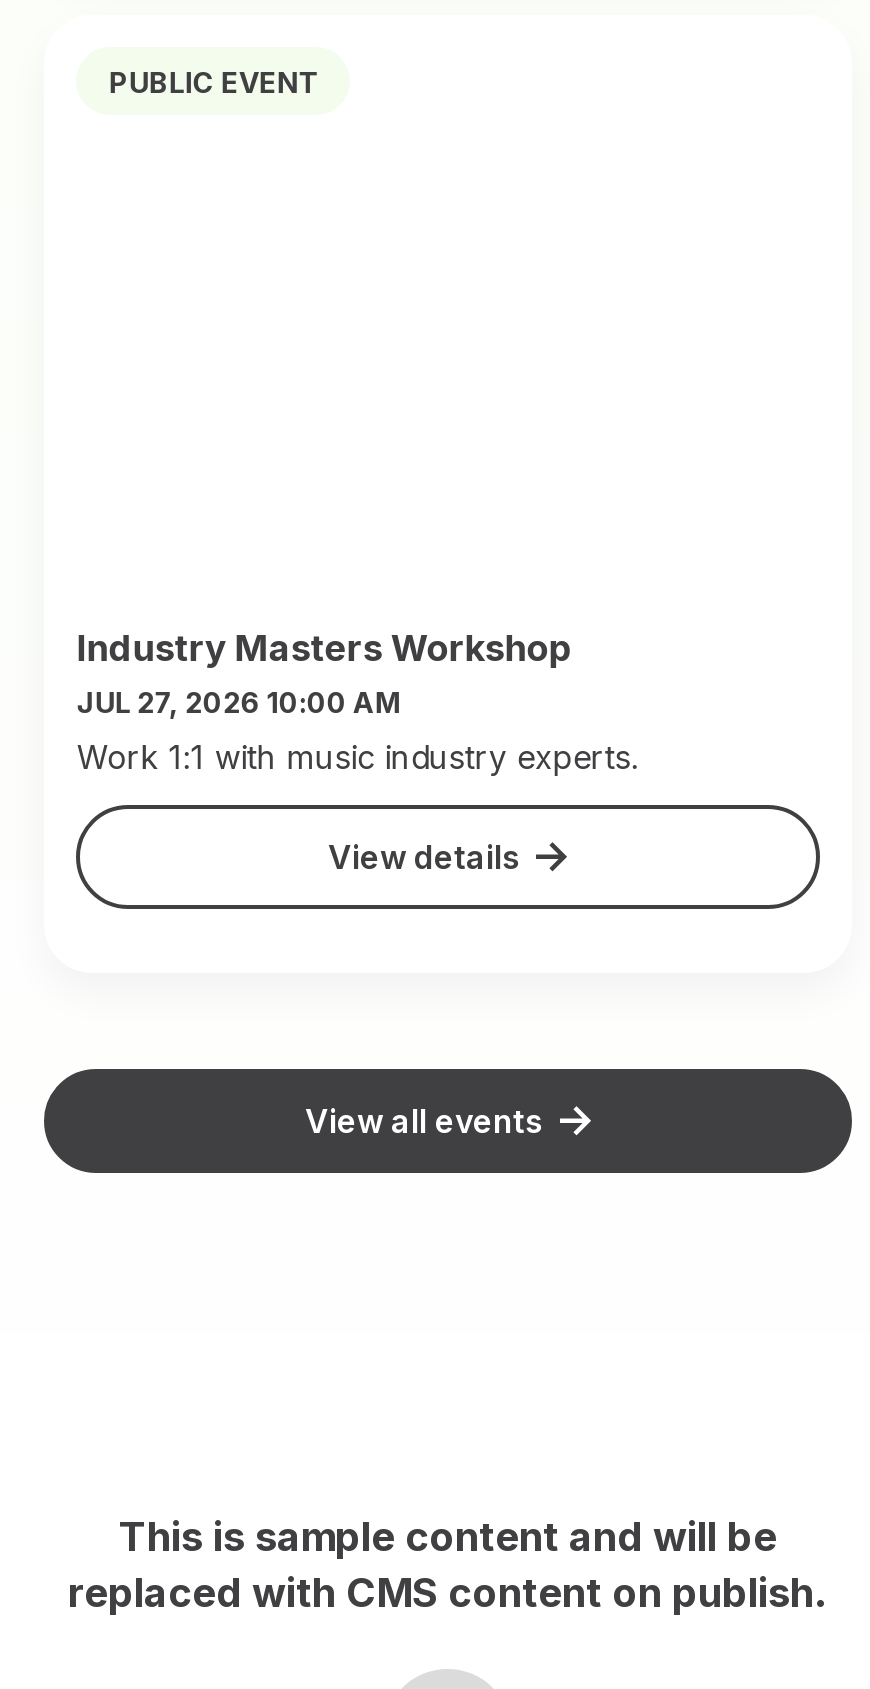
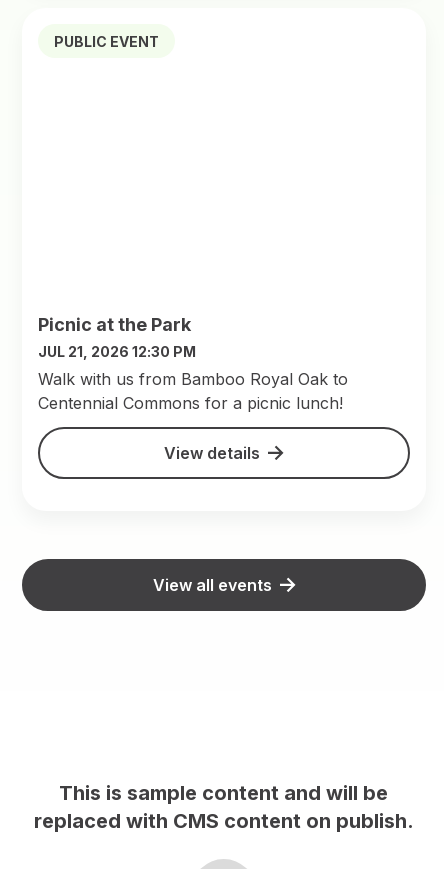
[77,627,639,777] Industry Masters Workshop | JUL 27, 2026 10:00 AM | Work 1:1 with music industry experts. -> [38,314,348,413] Picnic at the Park | JUL 21, 2026 12:30 PM | Walk with us from Bamboo Royal Oak to | Centennial Commons for a picnic lunch!

